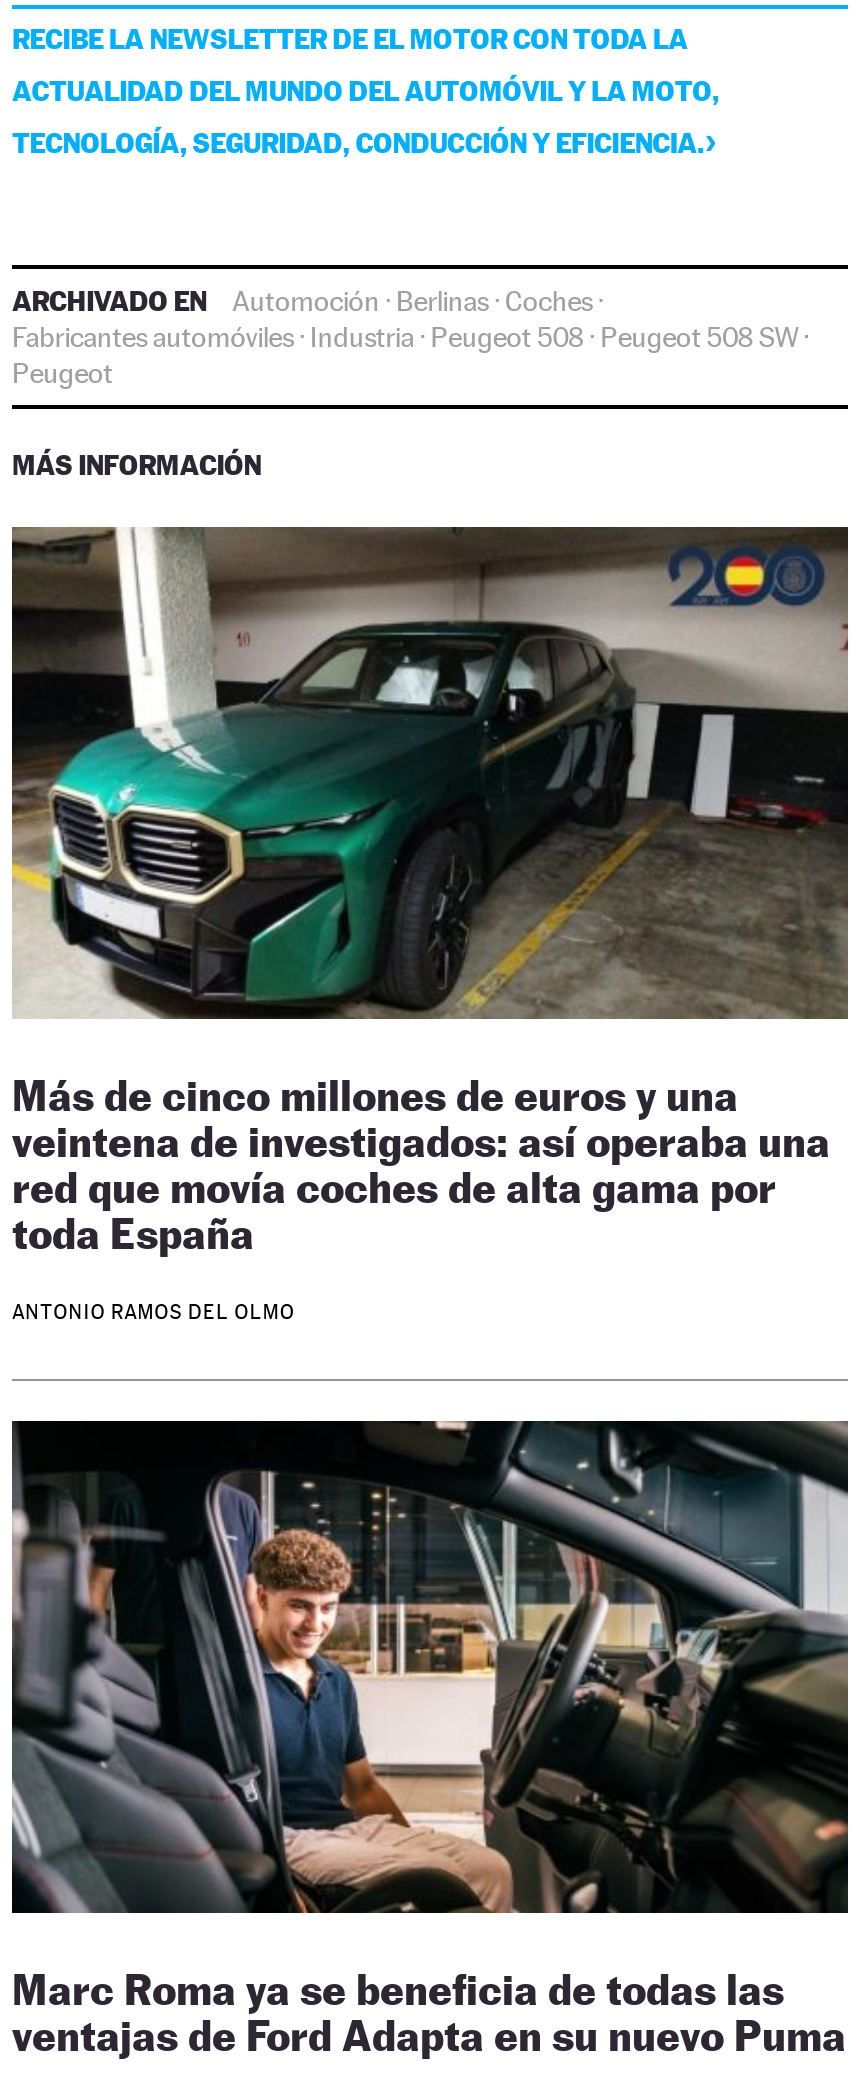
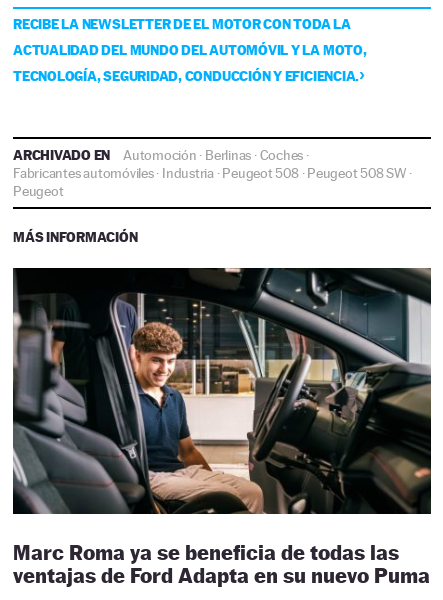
[10,525,850,1323] [image] | Más de cinco millones de euros y una | veintena de investigados: así operaba una | red que movía coches de alta gama por | toda España | ANTONIO RAMOS DEL OLMO -> none

